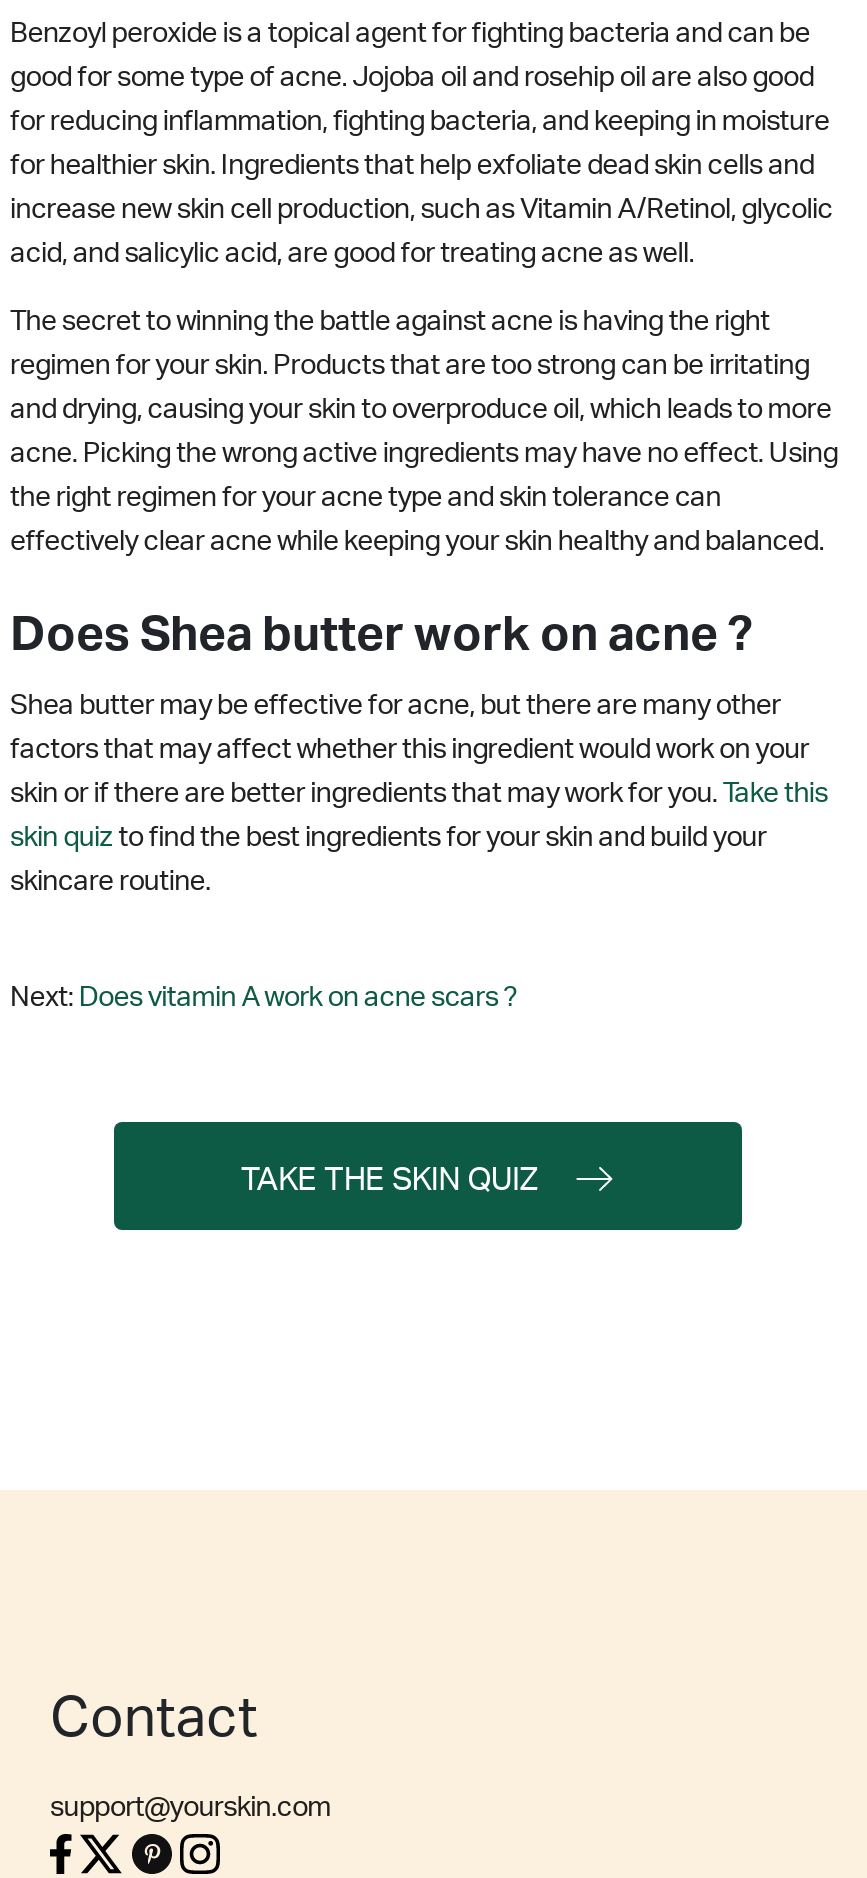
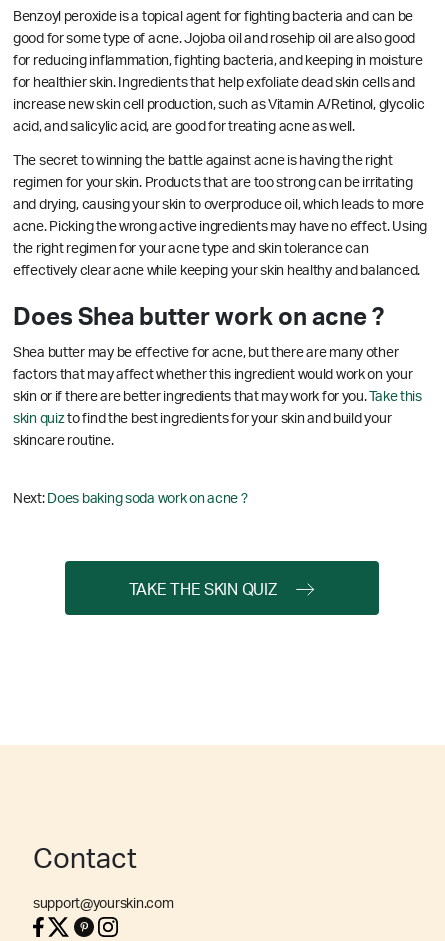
[10,983,517,1011] Next: Does vitamin A work on acne scars ? -> [13,491,248,505] Next: Does baking soda work on acne ?

